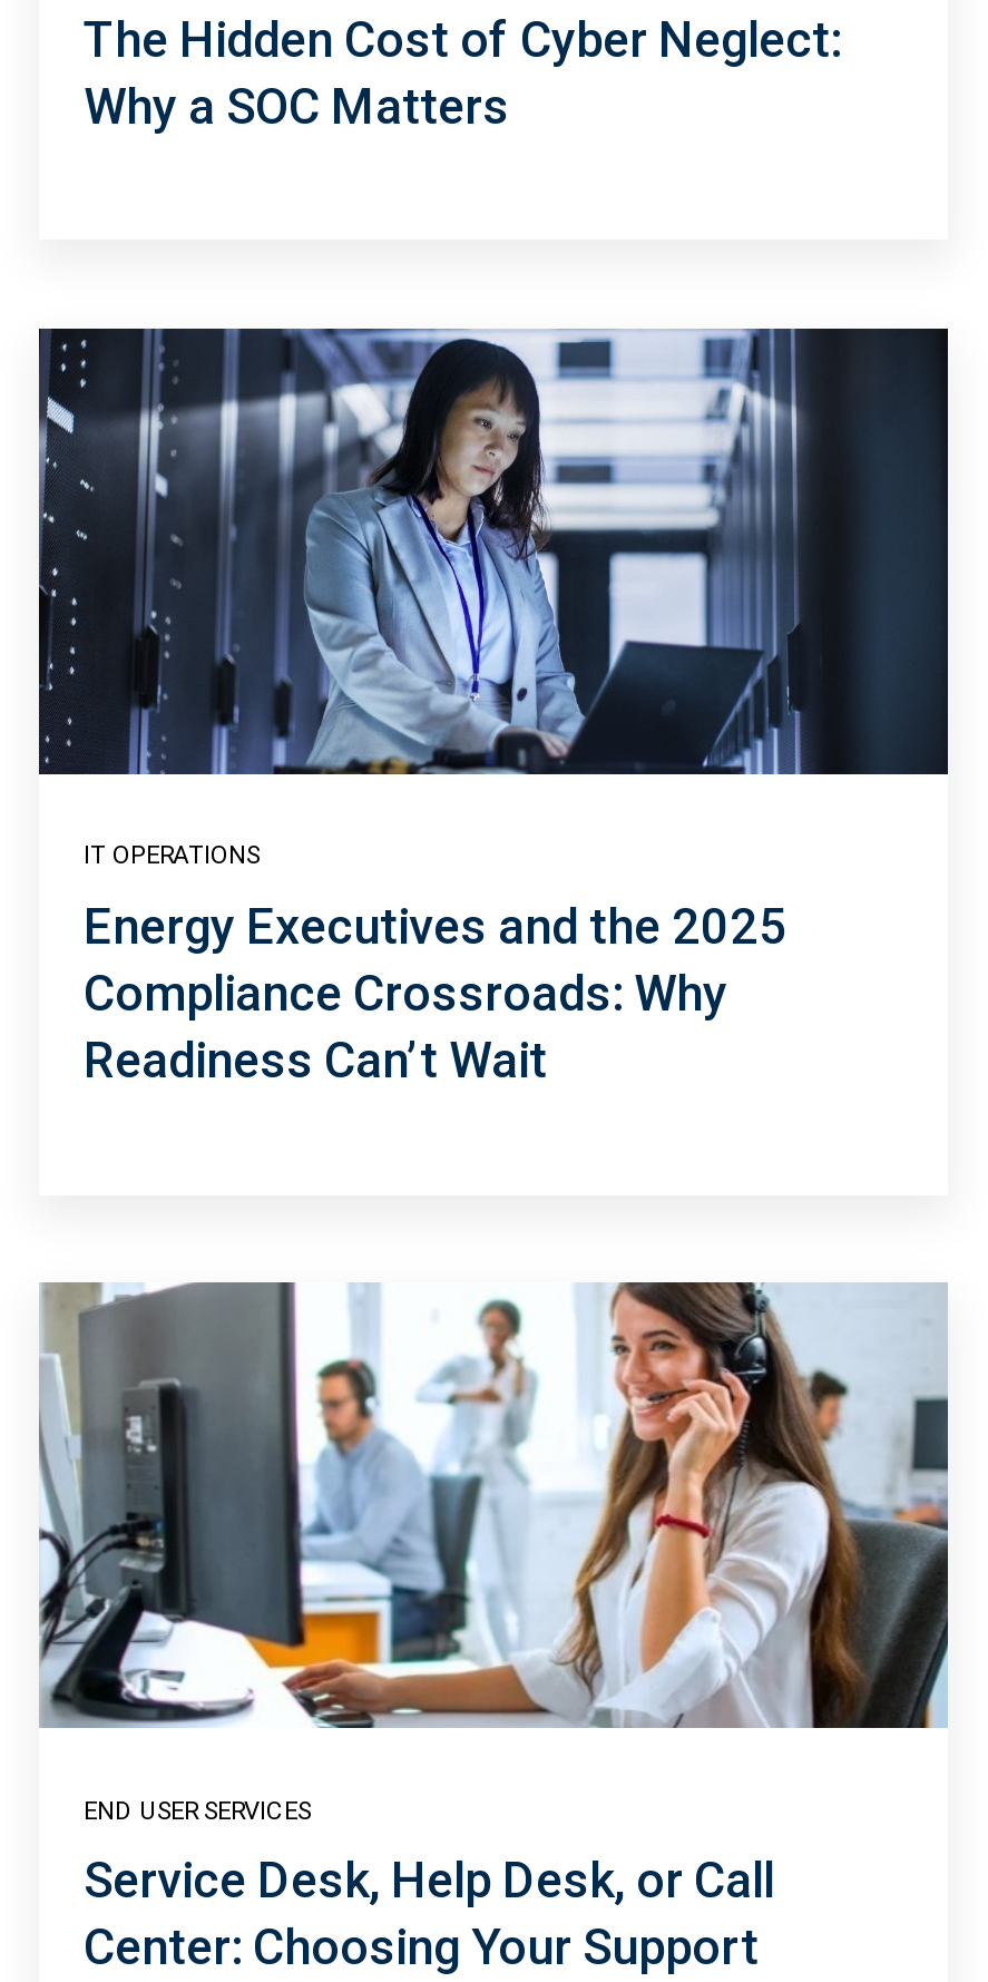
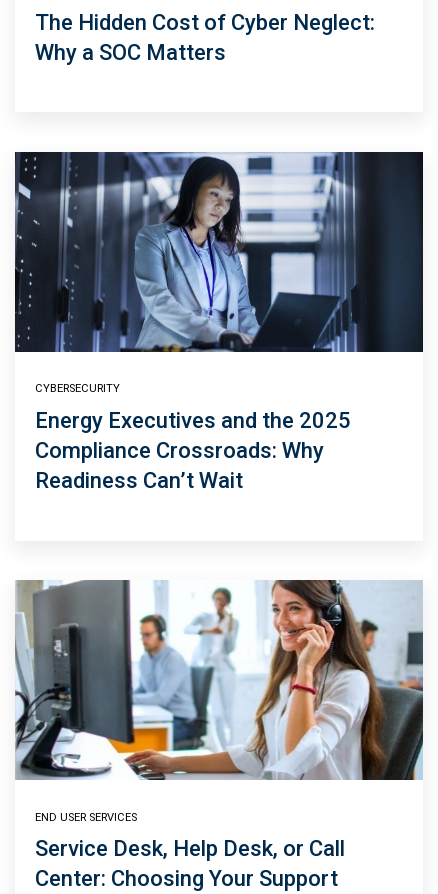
[84,842,260,871] IT OPERATIONS -> [35,382,120,395] CYBERSECURITY

